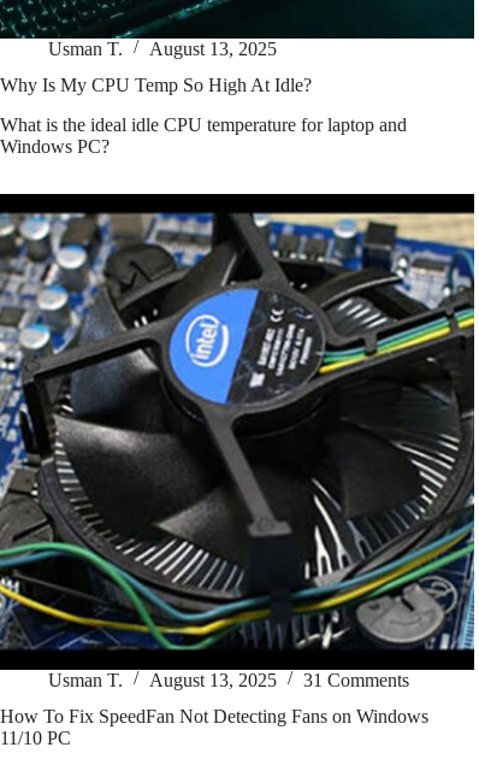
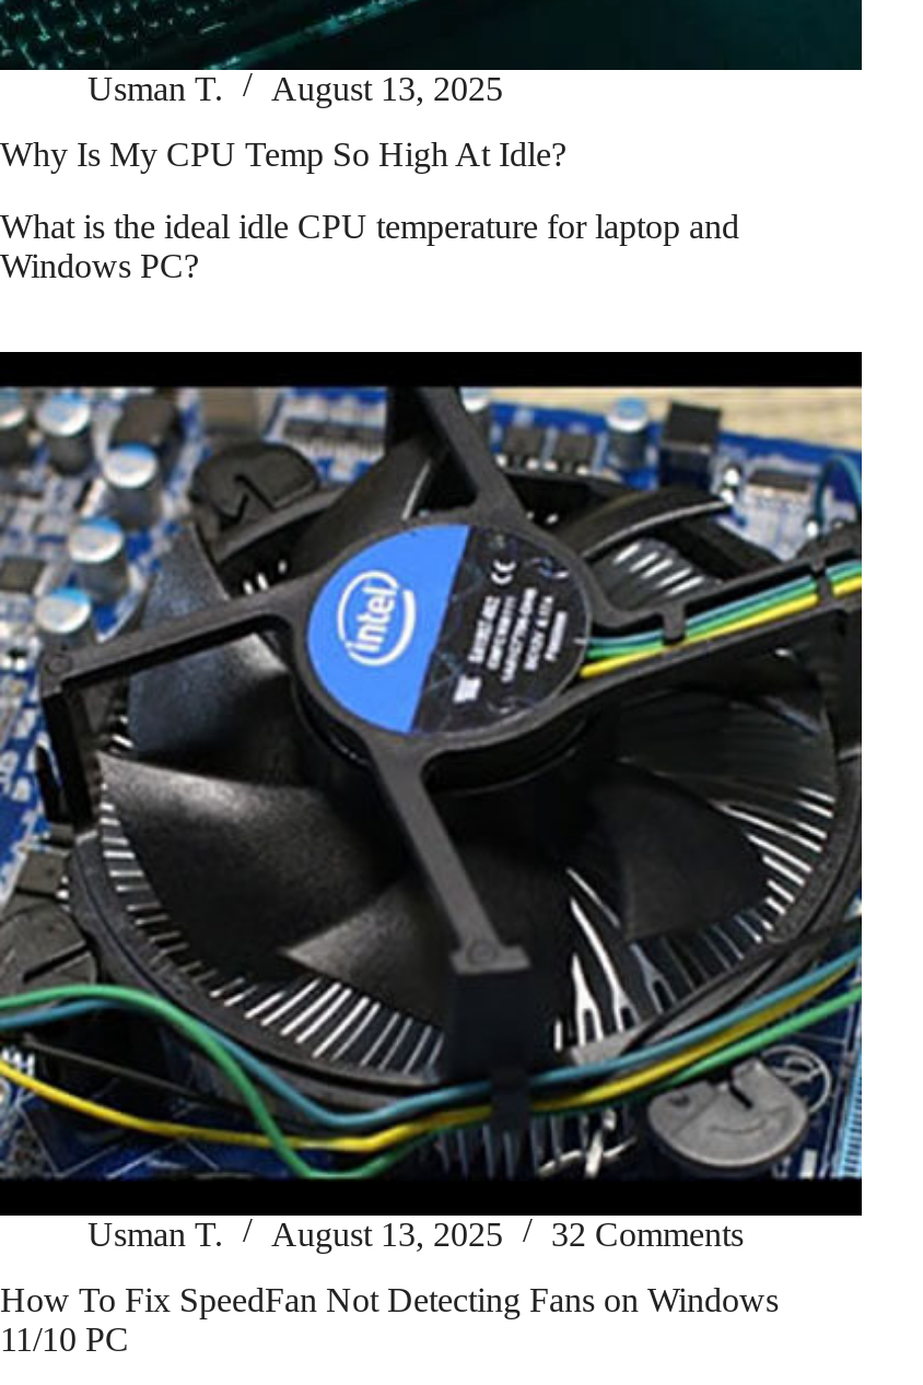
[48,669,409,690] Usman T. August 13, 2025 31 Comments -> [87,1214,744,1252] Usman T. August 13, 2025 32 Comments

